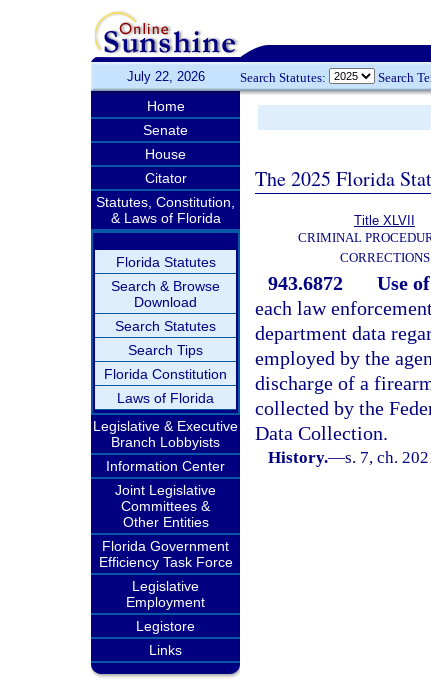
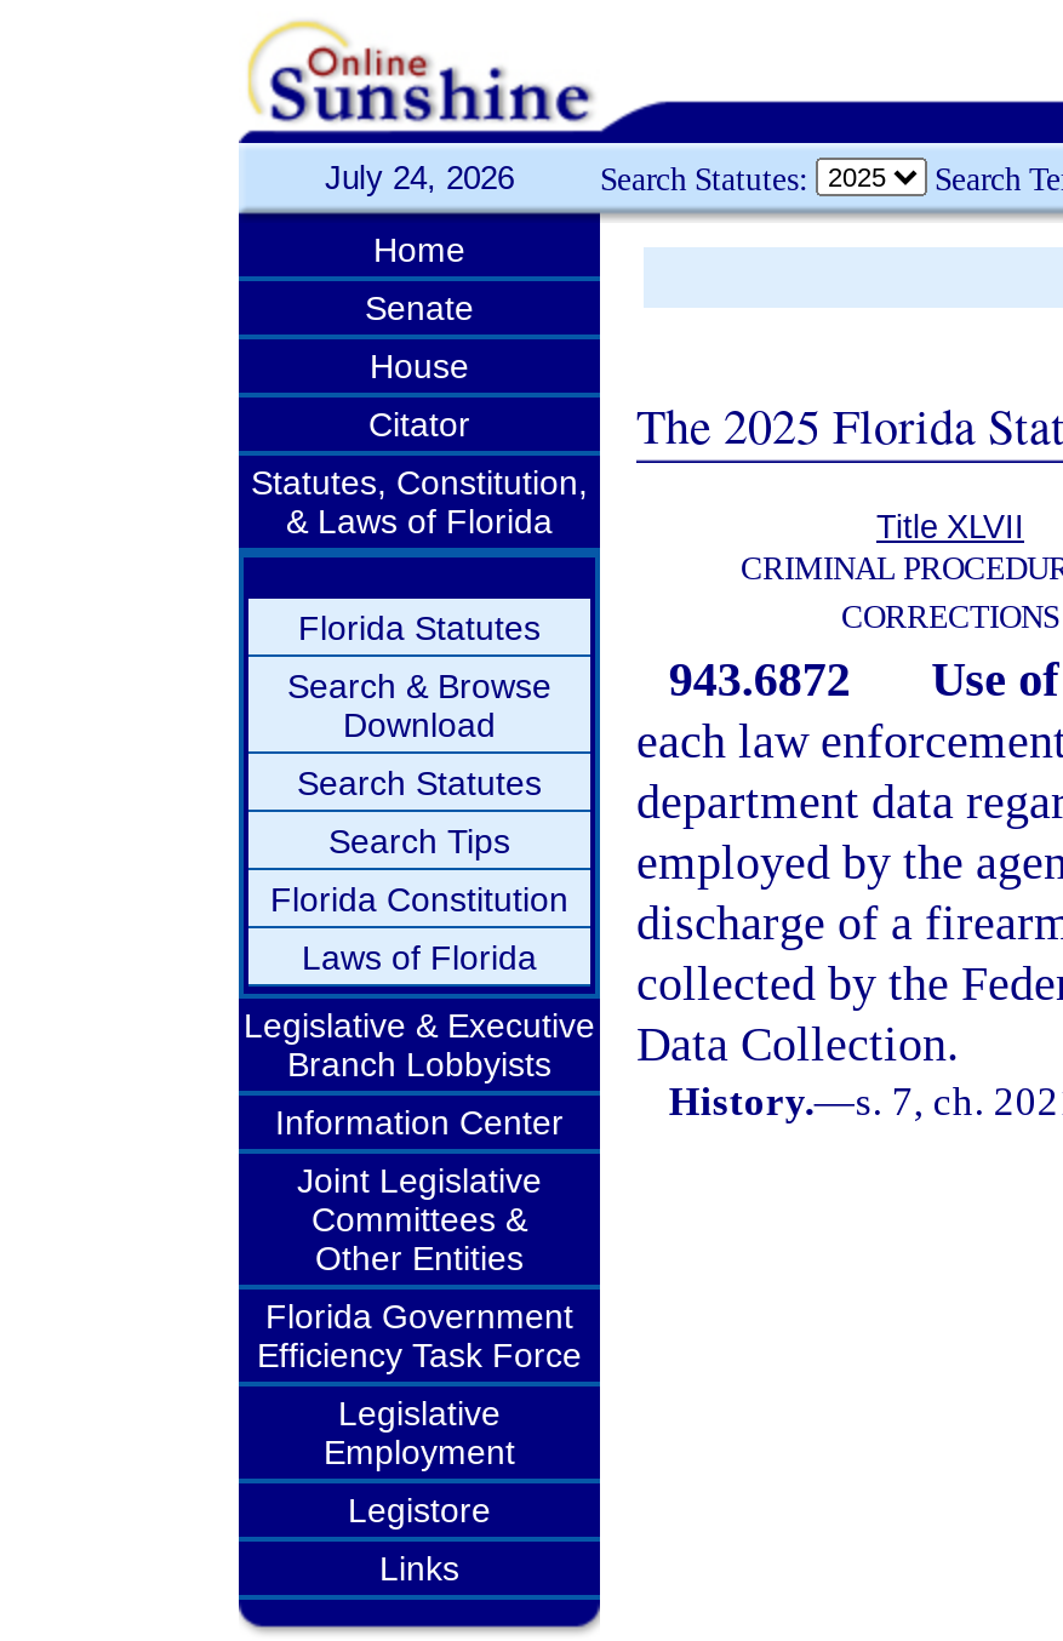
[126,69,204,84] July 22, 2026 -> [325,160,514,196] July 24, 2026

